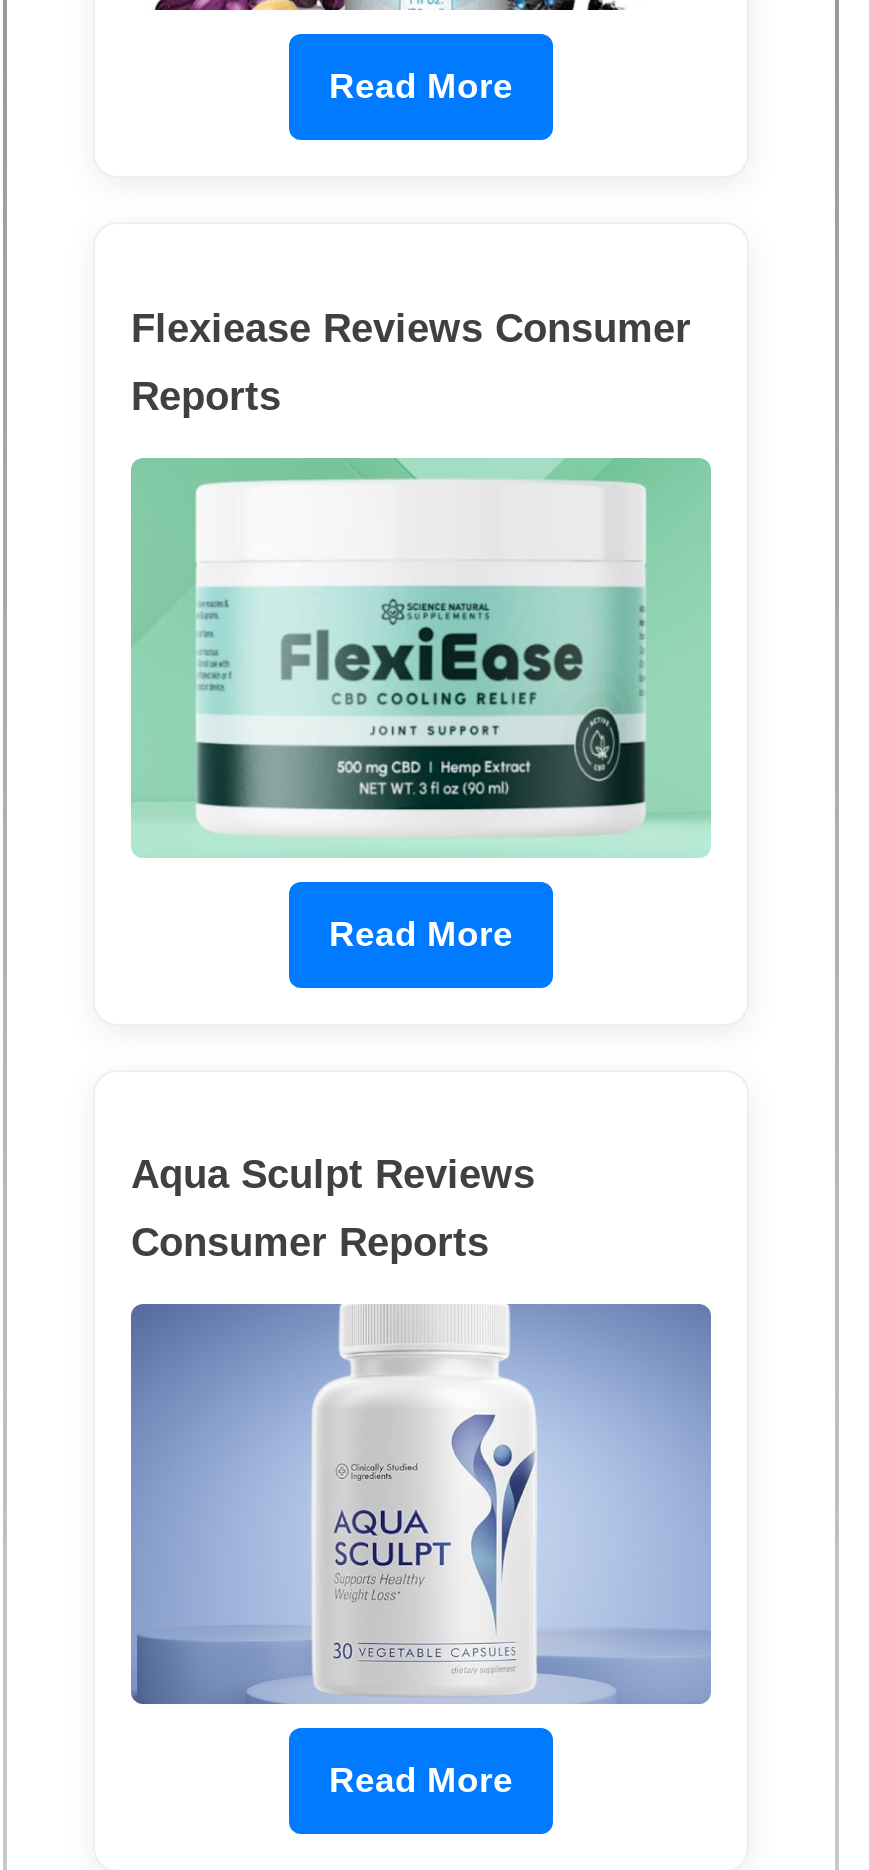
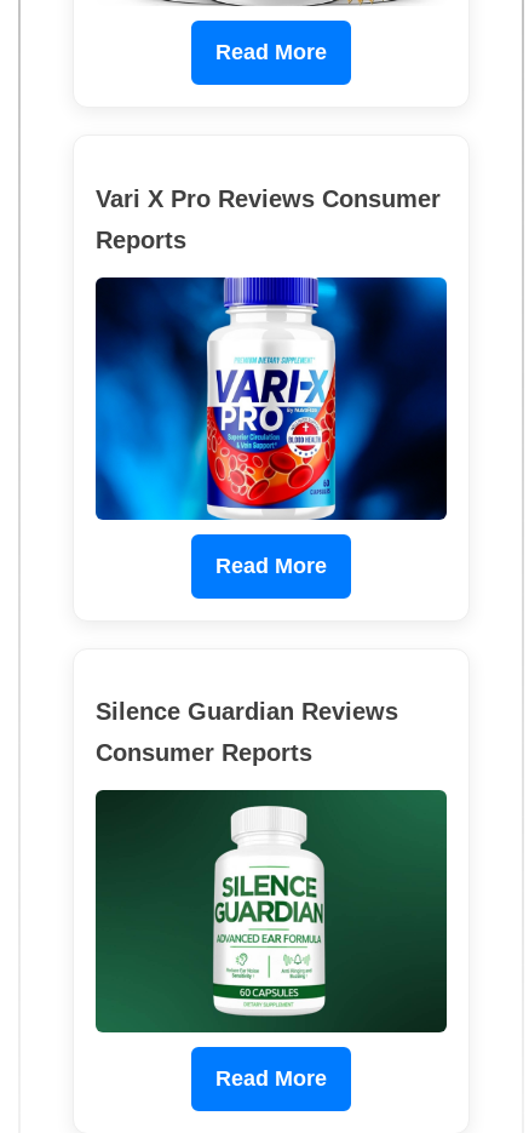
[131,305,691,349] Flexiease Reviews Consumer -> [96,185,441,212] Vari X Pro Reviews Consumer
[131,458,711,858] [image] -> [94,276,448,521] [image]
[131,1152,535,1196] Aqua Sculpt Reviews -> [96,698,398,725] Silence Guardian Reviews
[129,1302,713,1706] [image] -> [94,789,448,1034] [image]

